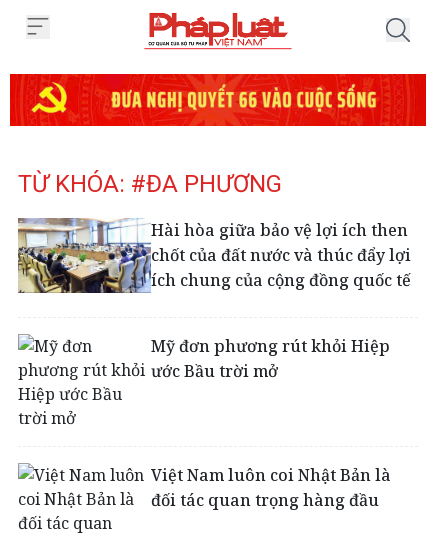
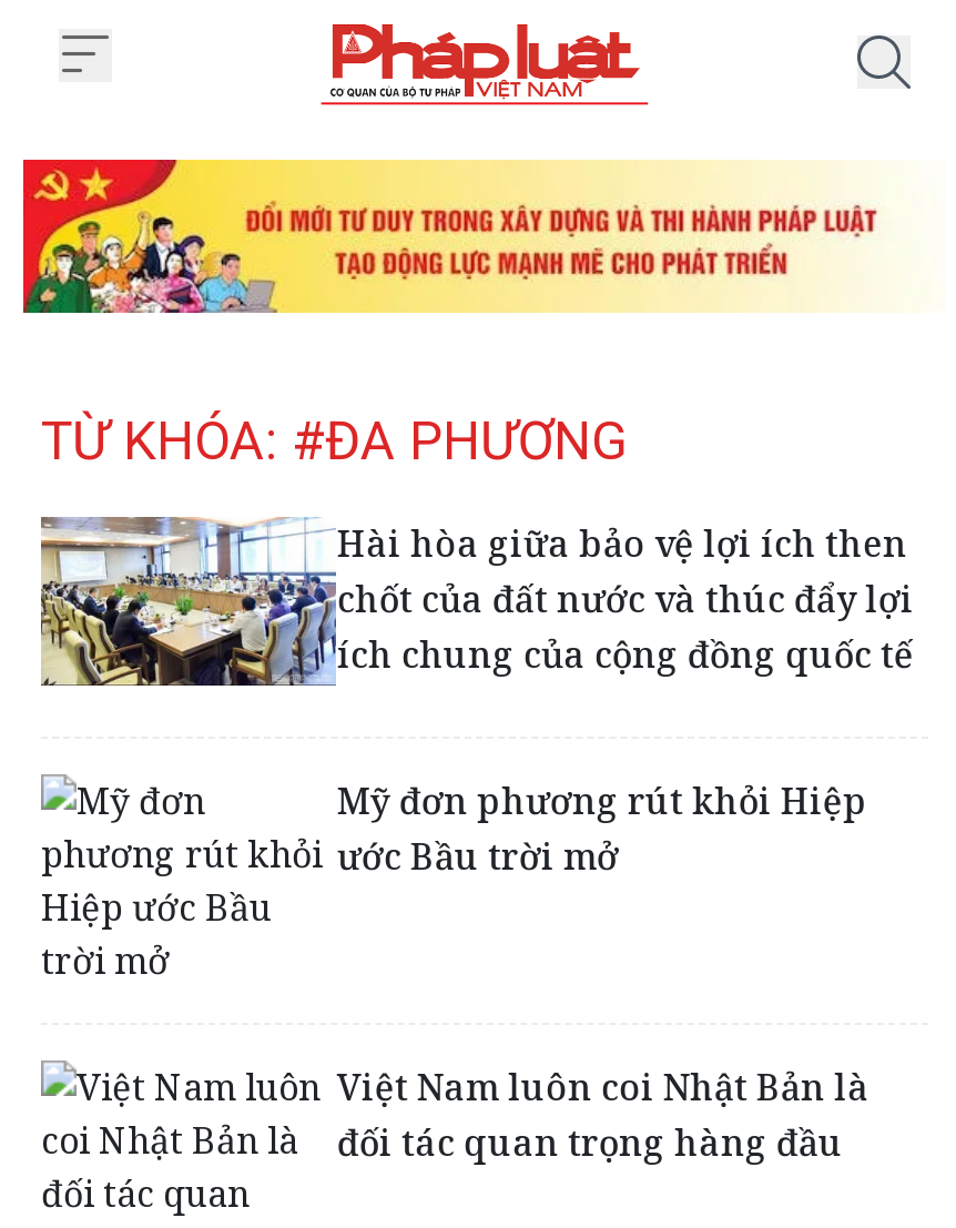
[10,73,427,127] [image] -> [23,158,946,315] [image]

